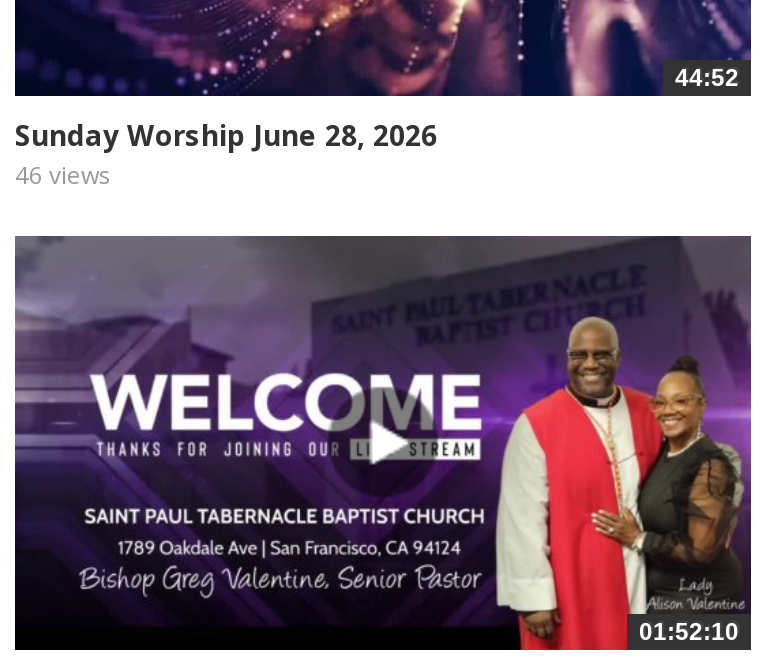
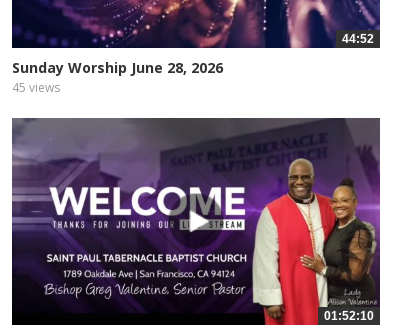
[15,158,111,192] 46 views -> [12,79,60,96] 45 views

